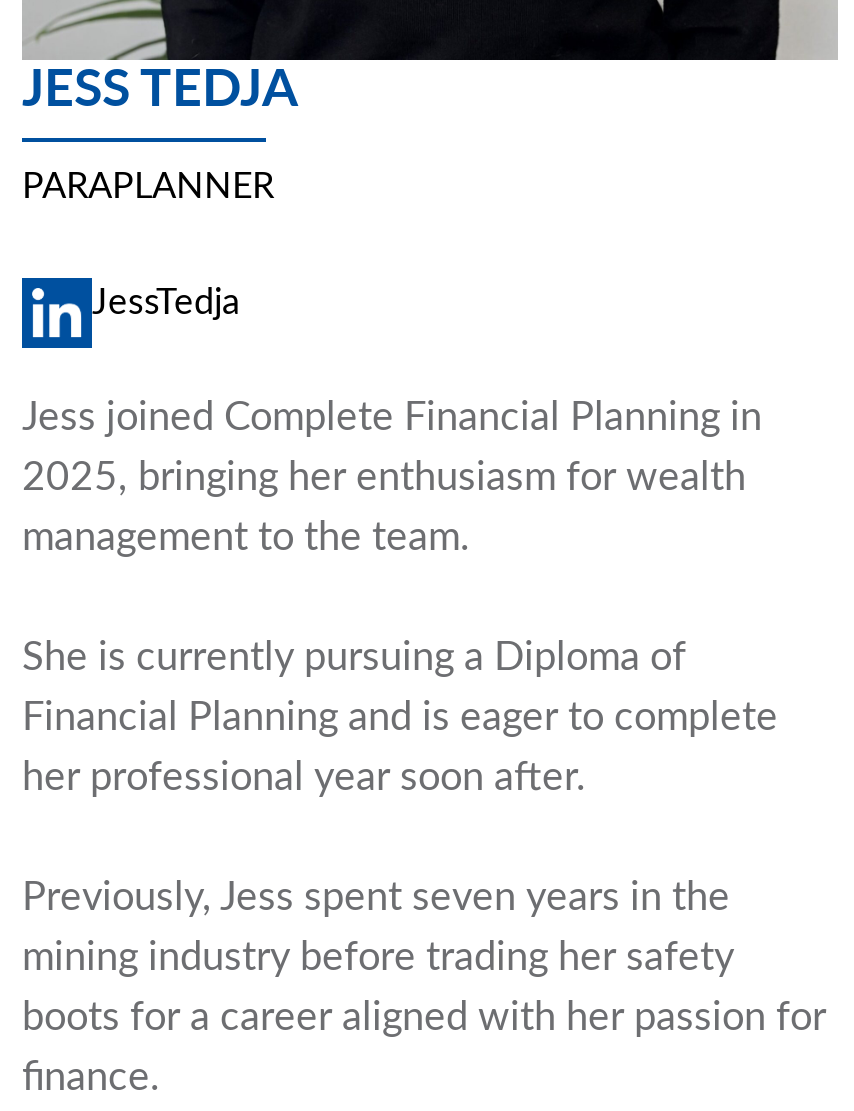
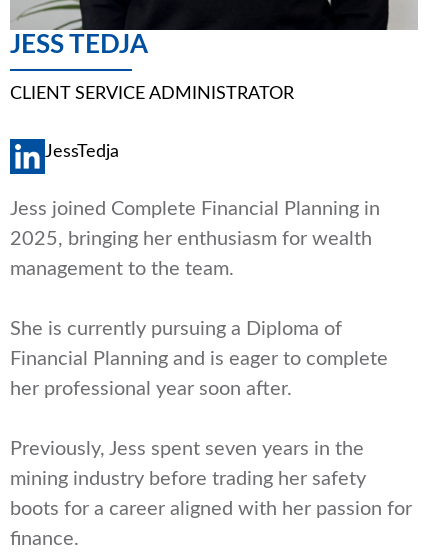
[22,169,274,205] PARAPLANNER -> [10,84,294,102] CLIENT SERVICE ADMINISTRATOR

